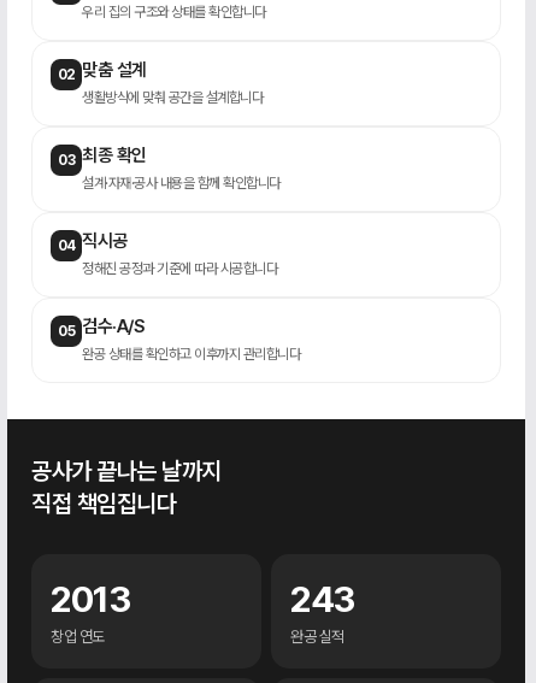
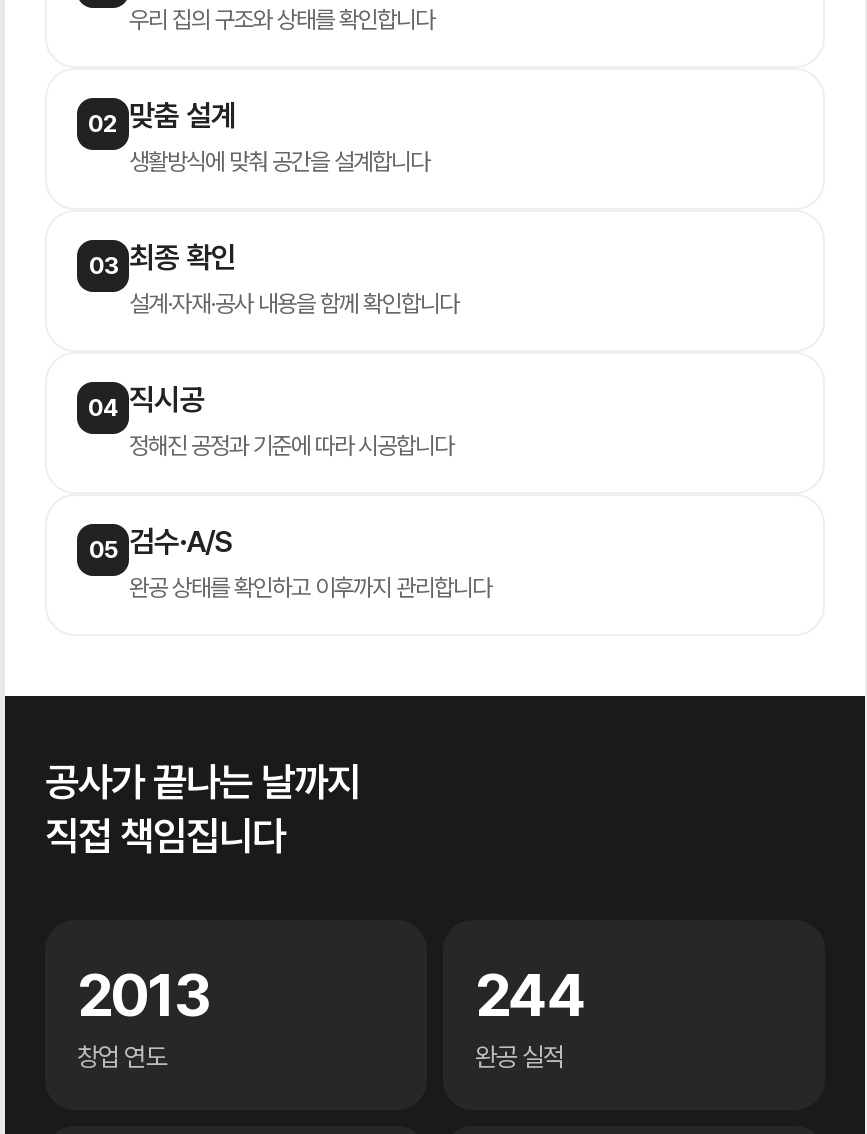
[290,577,355,621] 243 -> [475,958,586,1030] 244

